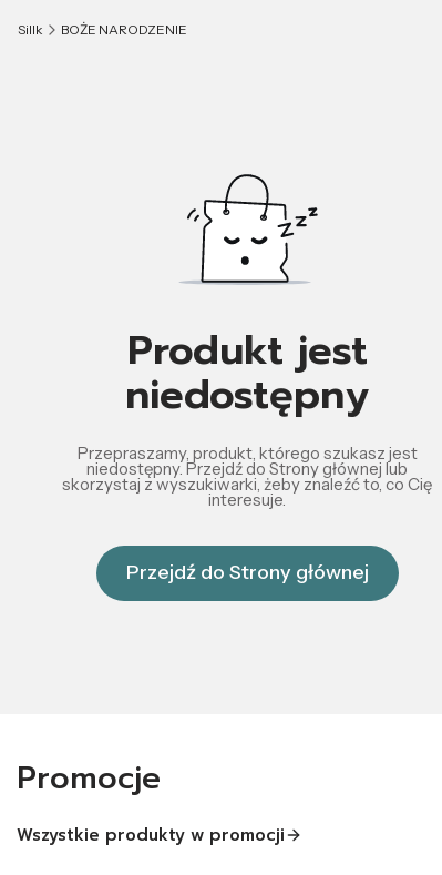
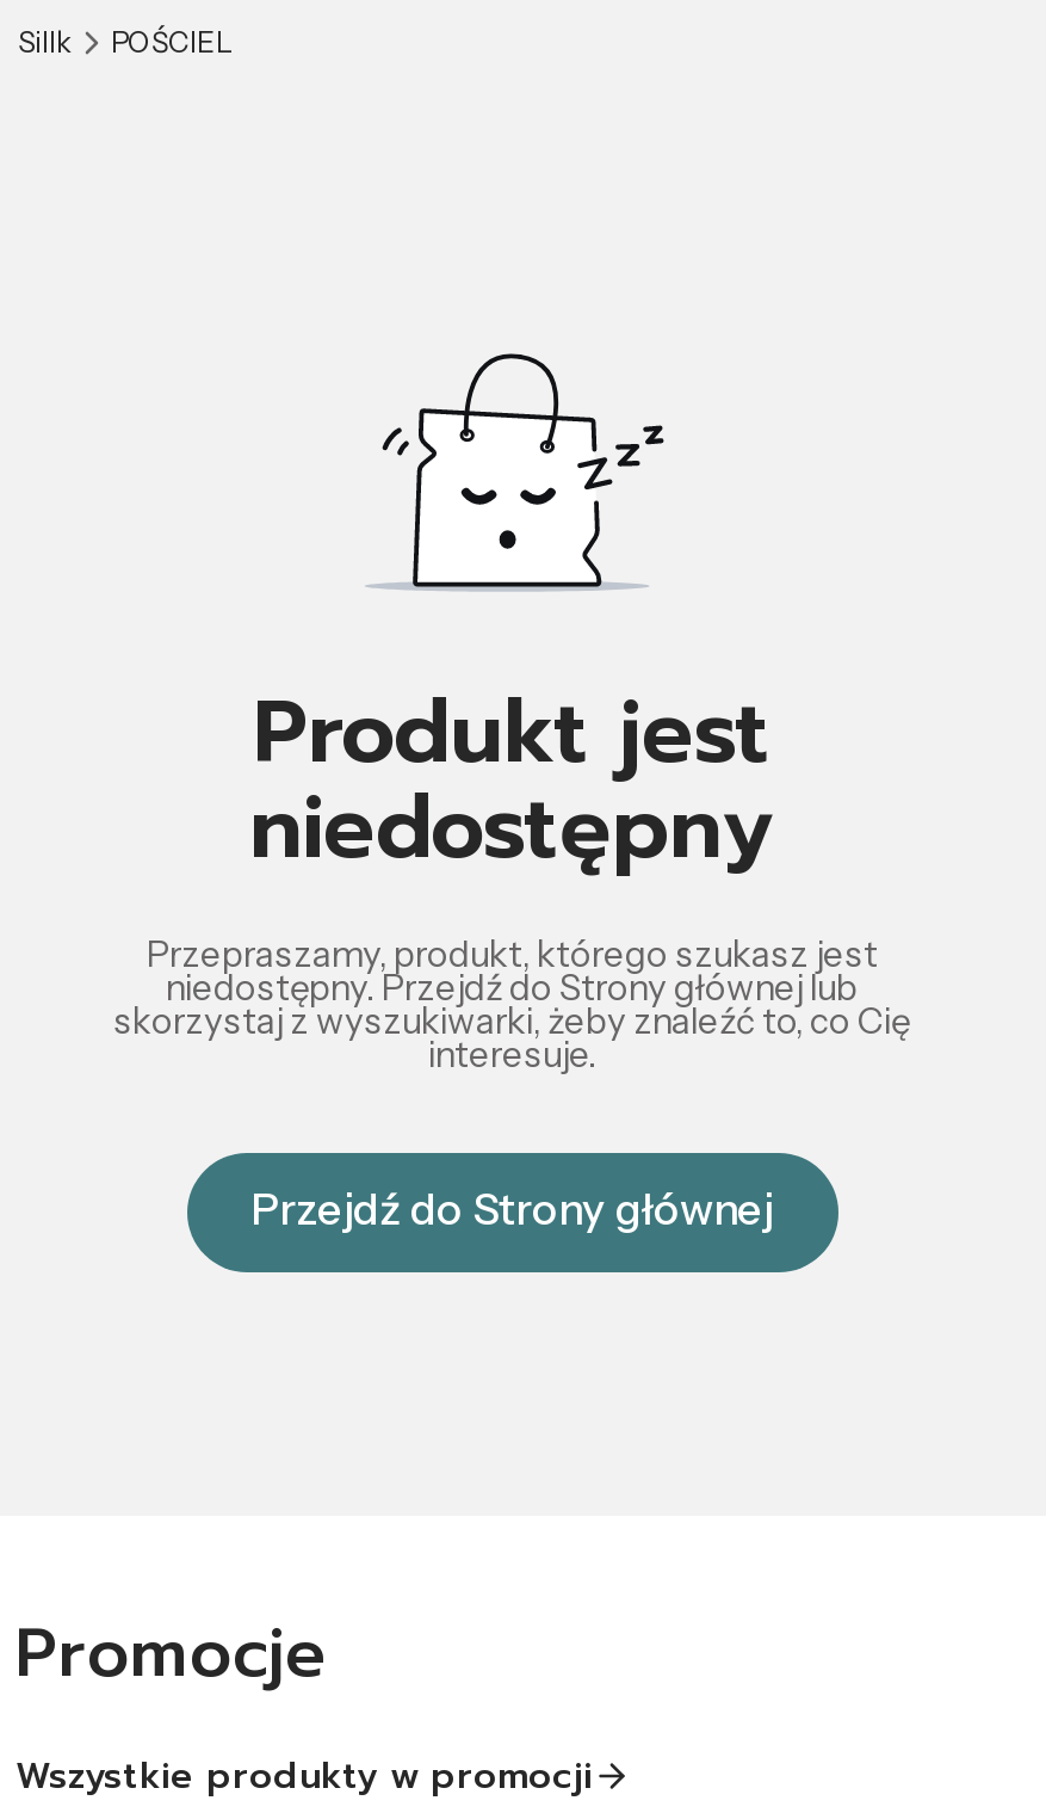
[61,21,187,38] BOŻE NARODZENIE -> [111,24,233,60] POŚCIEL

